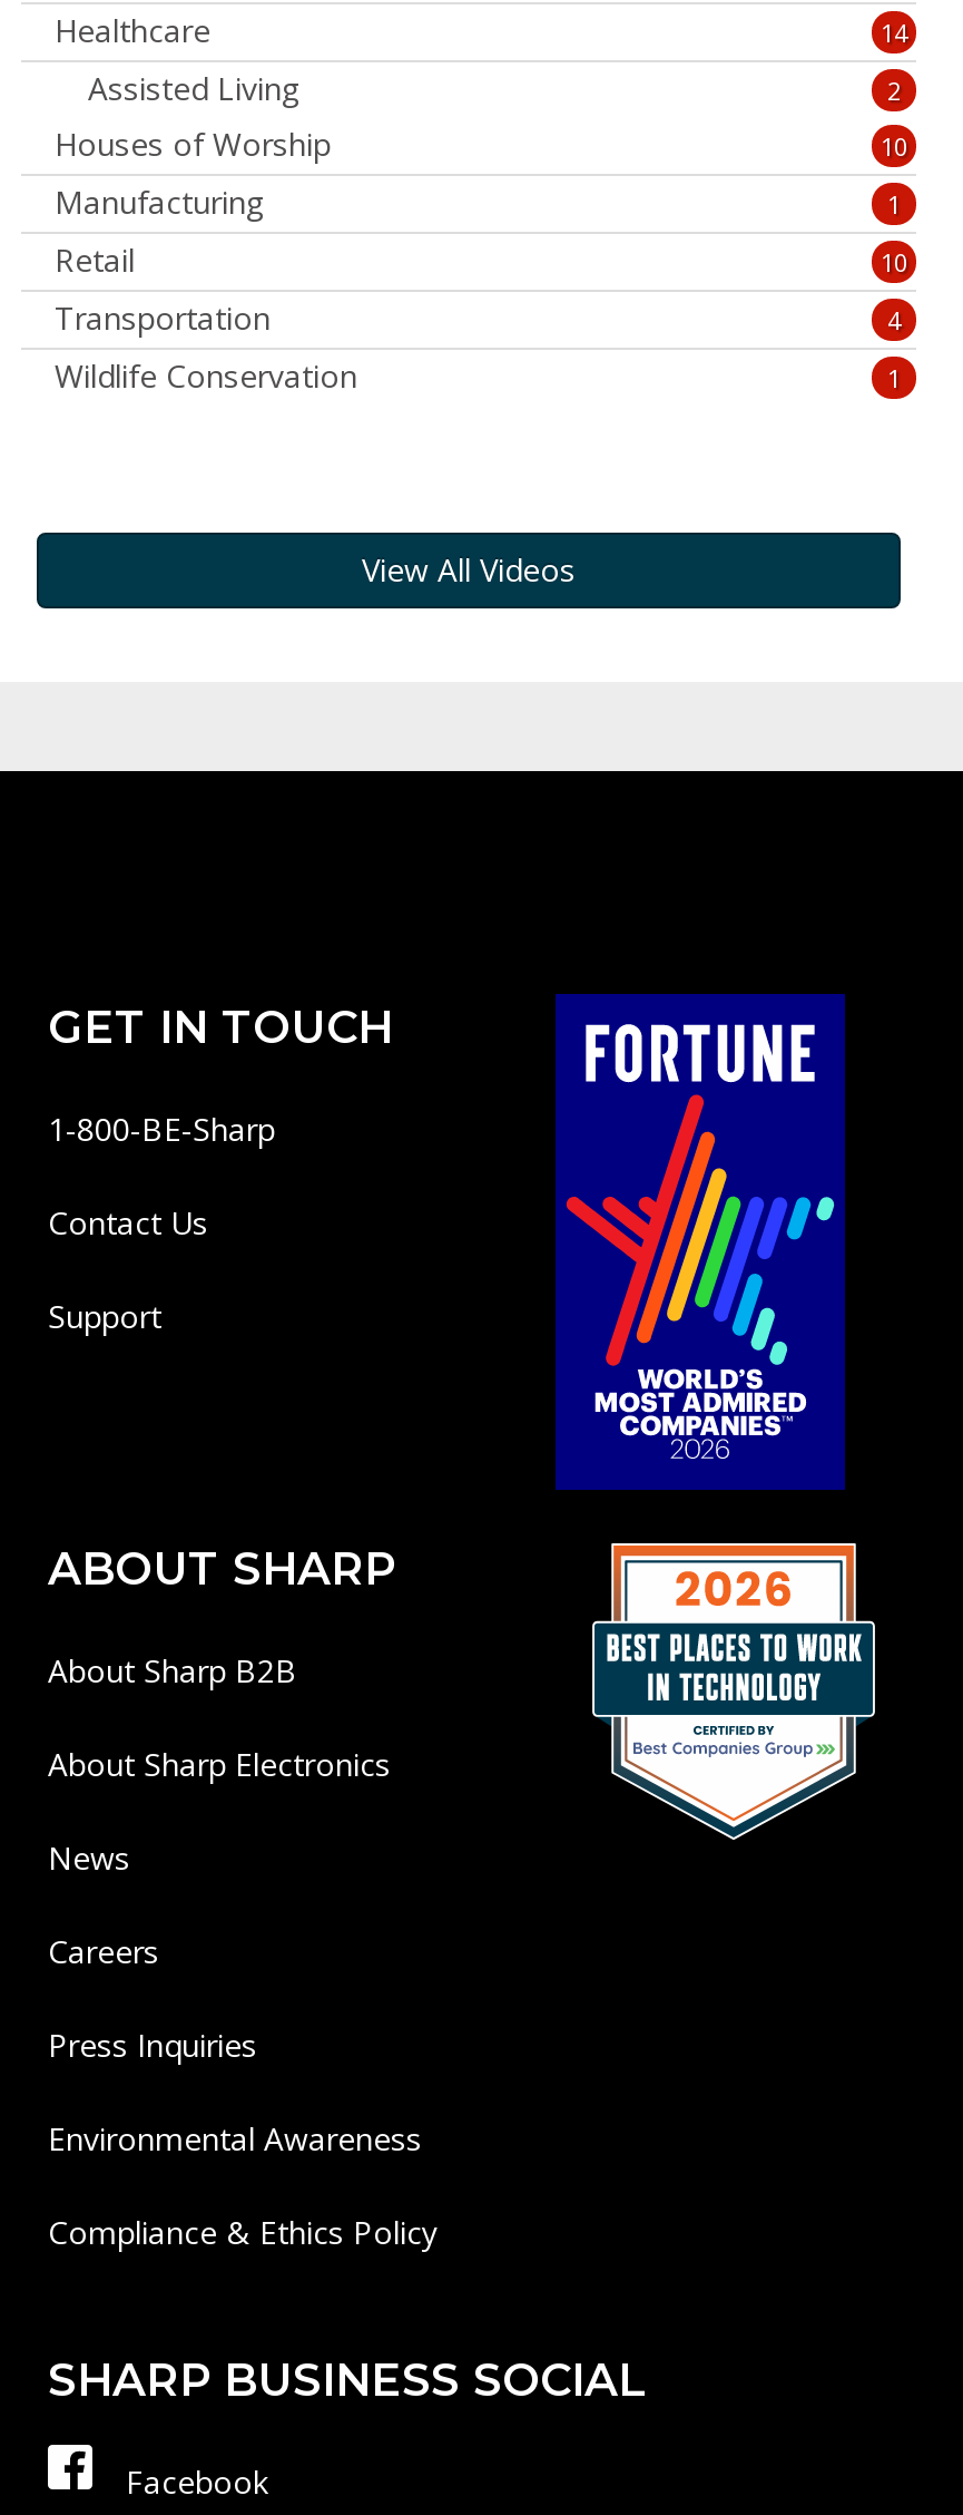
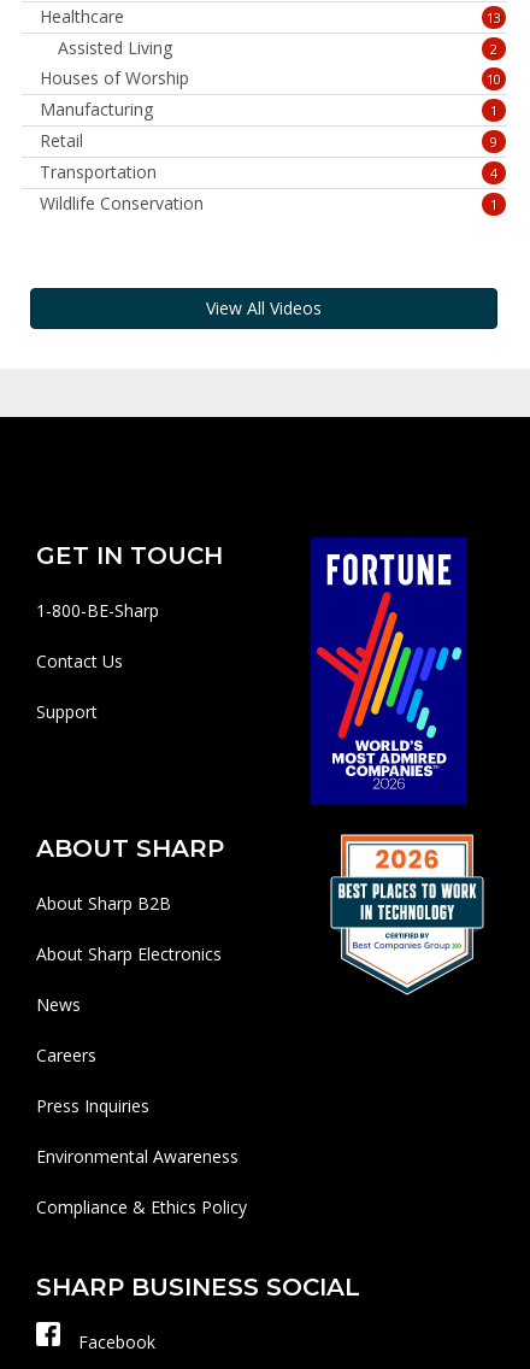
[881,16,907,50] 14 -> [487,9,501,27] 13
[881,246,907,279] 10 -> [490,133,497,151] 9

